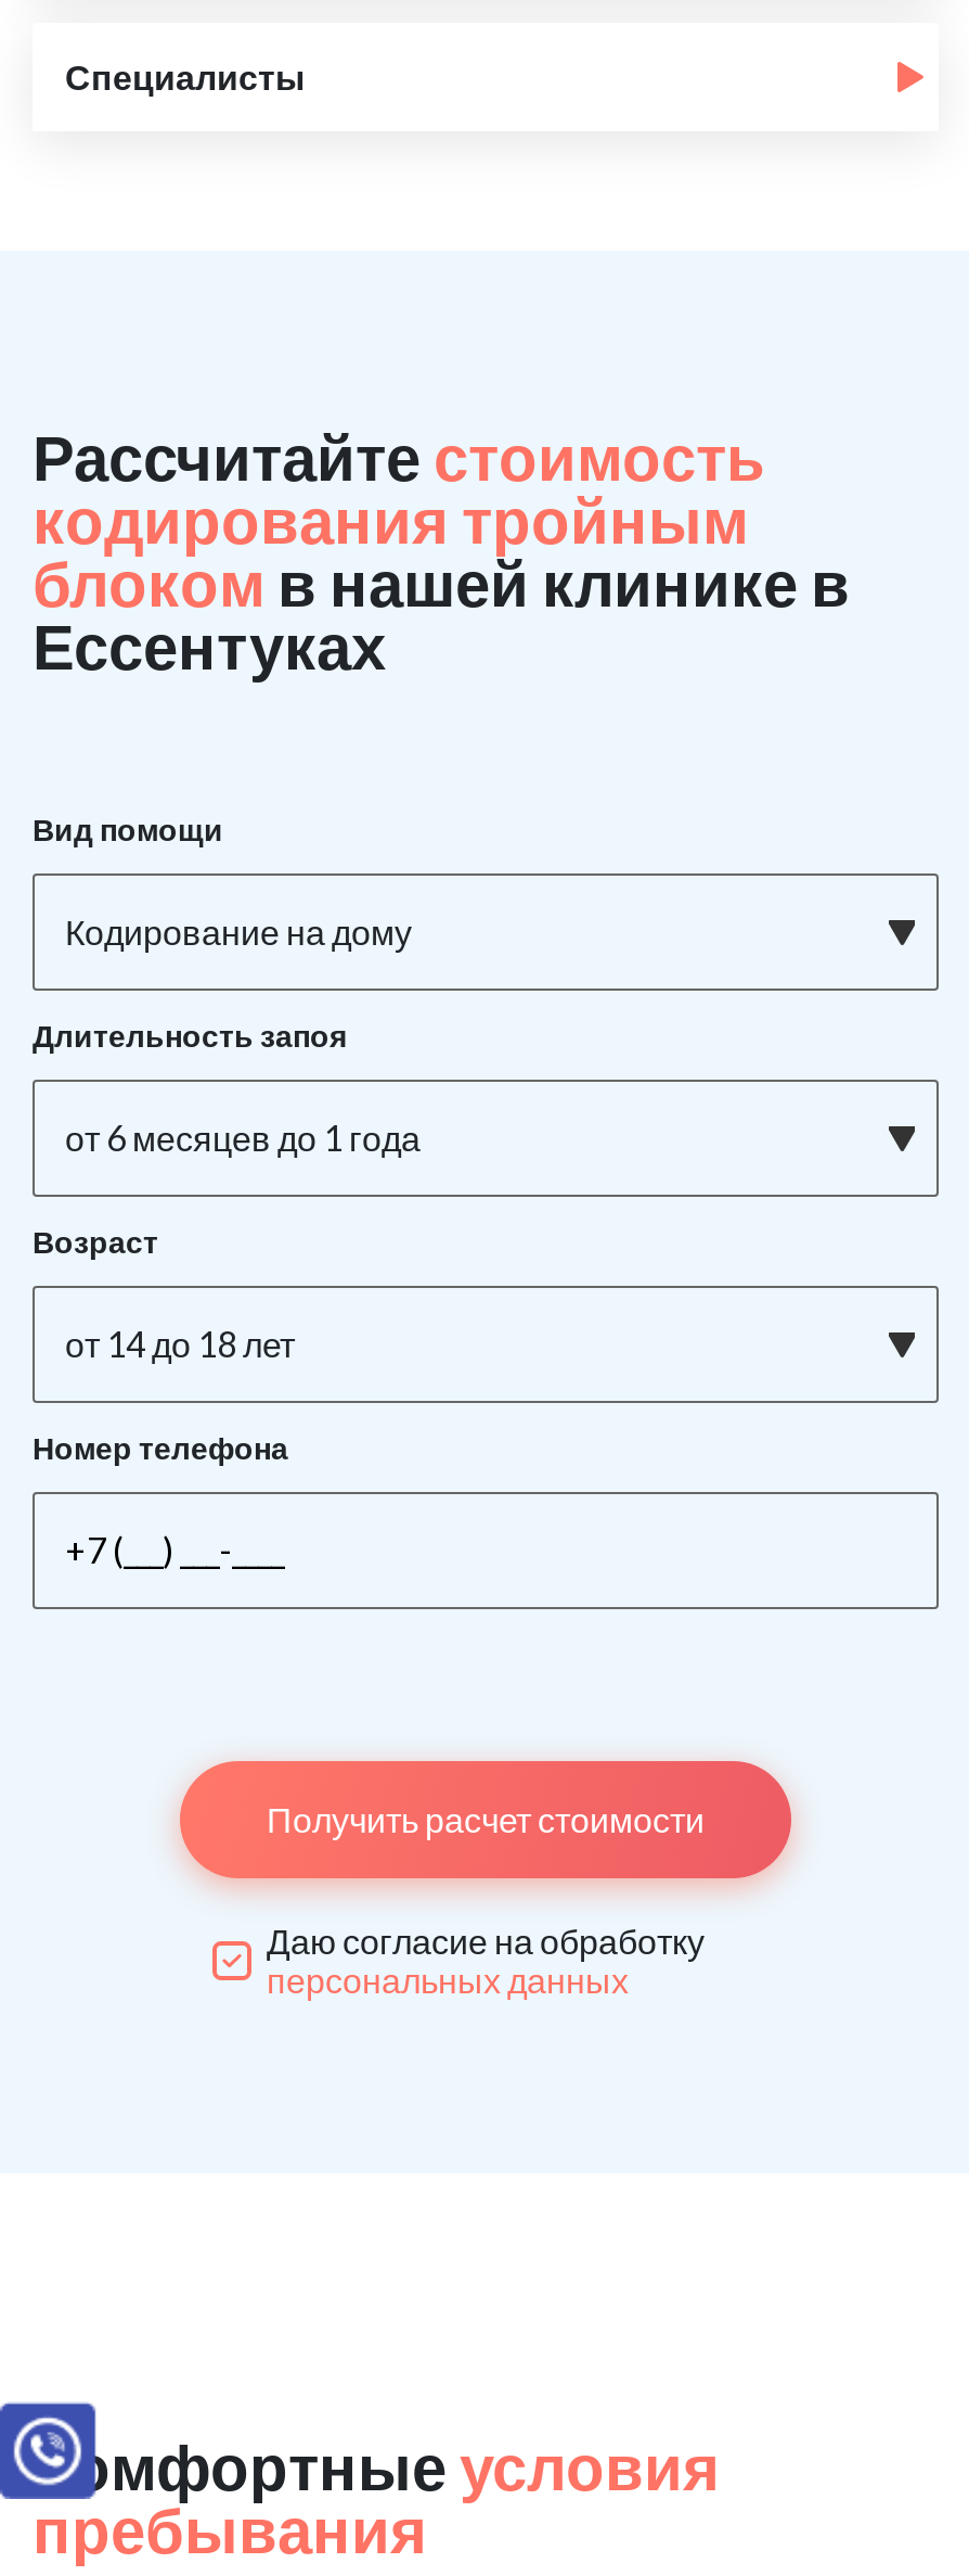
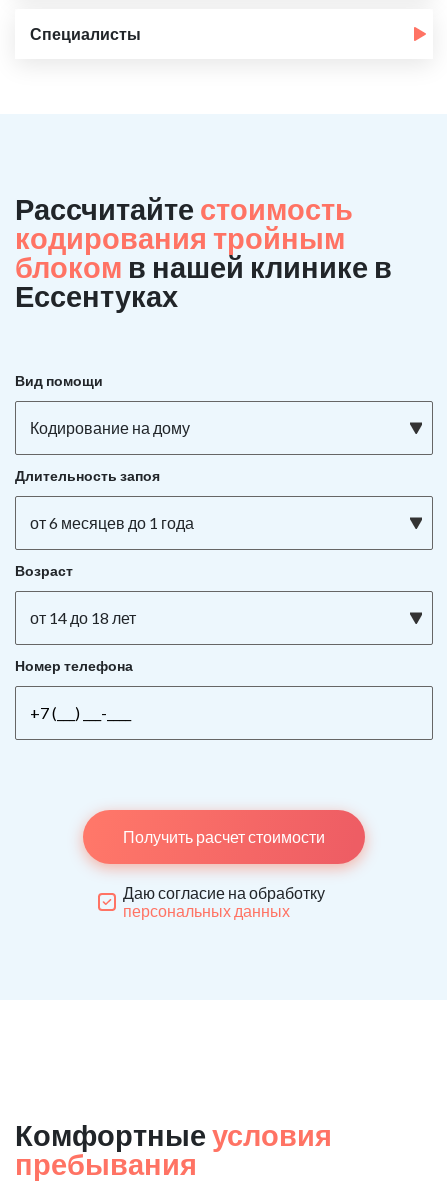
[7,2401,98,2501] [image] -> [3,1106,44,1150] [image]

